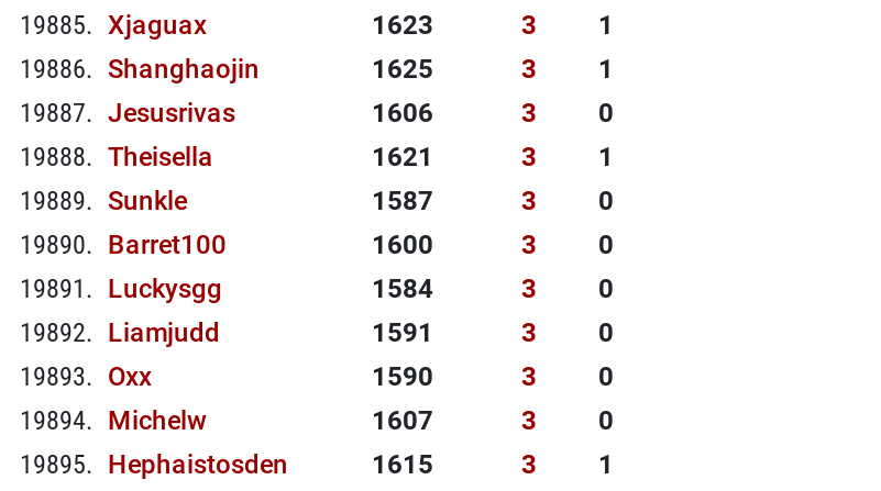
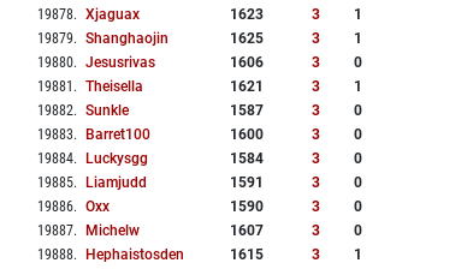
[20,10,207,41] 19885. Xjaguax -> [37,6,140,23] 19878. Xjaguax
[20,54,260,85] 19886. Shanghaojin -> [37,30,168,47] 19879. Shanghaojin
[20,98,235,129] 19887. Jesusrivas -> [37,54,155,71] 19880. Jesusrivas
[20,142,213,173] 19888. Theisella -> [37,78,143,95] 19881. Theisella
[20,186,187,217] 19889. Sunkle -> [37,102,129,119] 19882. Sunkle
[20,230,227,261] 19890. Barret100 -> [37,126,150,143] 19883. Barret100
[20,274,222,305] 19891. Luckysgg -> [37,150,148,167] 19884. Luckysgg
[20,318,220,349] 19892. Liamjudd -> [37,174,147,191] 19885. Liamjudd
[20,362,152,393] 19893. Oxx -> [37,198,110,215] 19886. Oxx
[20,406,207,437] 19894. Michelw -> [37,222,140,239] 19887. Michelw
[20,450,288,480] 19895. Hephaistosden -> [37,246,184,263] 19888. Hephaistosden

